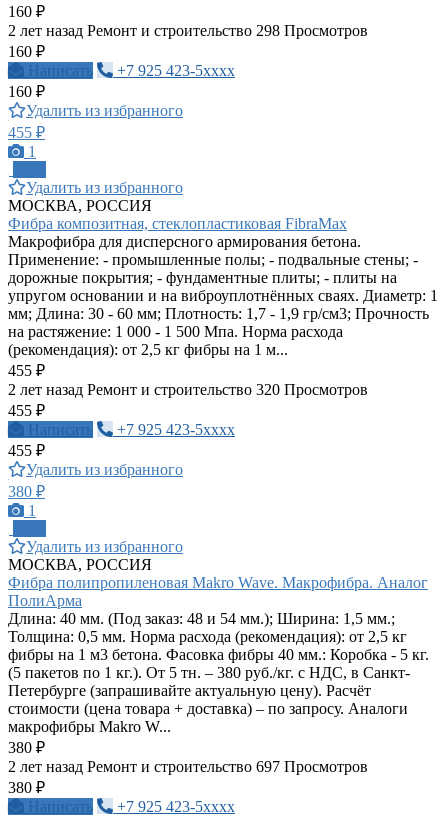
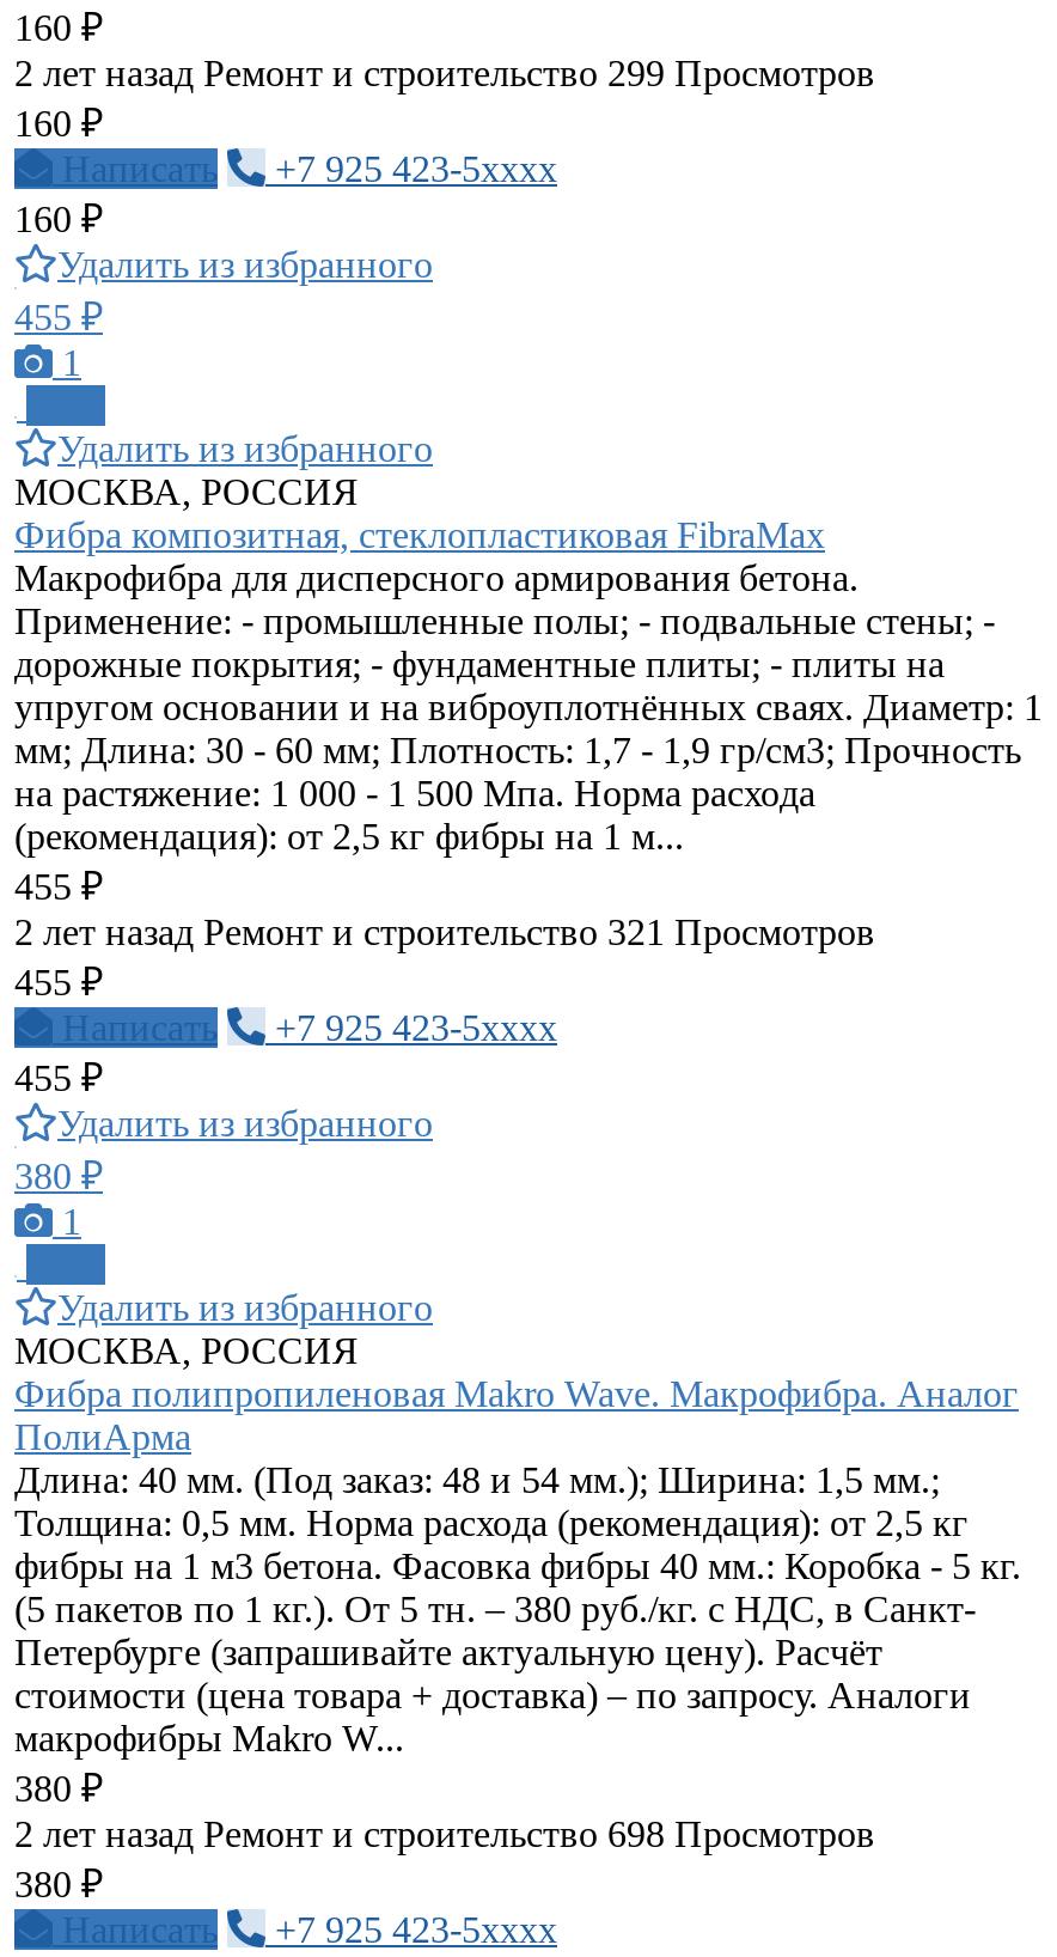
[8,22,368,39] 2 лет назад Ремонт и строительство 298 Просмотров -> [14,53,875,93] 2 лет назад Ремонт и строительство 299 Просмотров
[8,381,368,398] 2 лет назад Ремонт и строительство 320 Просмотров -> [14,912,875,952] 2 лет назад Ремонт и строительство 321 Просмотров
[8,758,368,775] 2 лет назад Ремонт и строительство 697 Просмотров -> [14,1813,875,1854] 2 лет назад Ремонт и строительство 698 Просмотров

